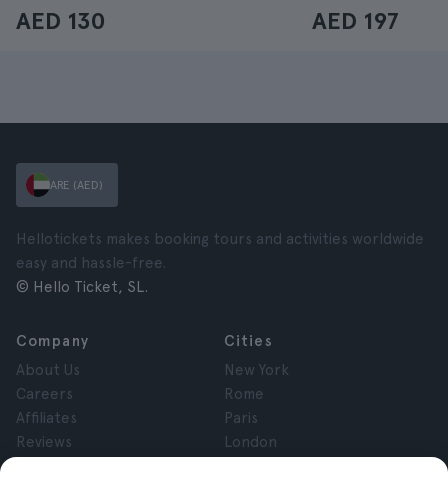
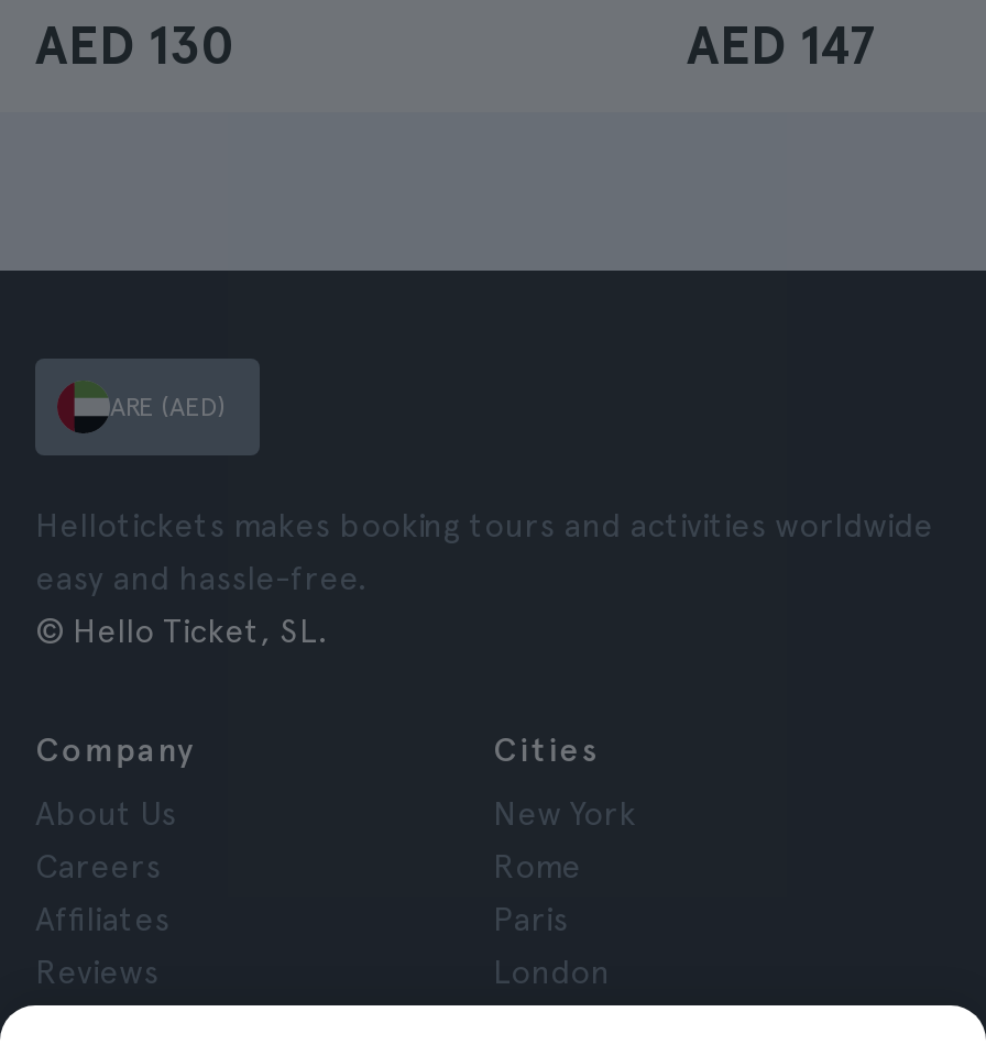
[312,6,399,35] AED 197 -> [687,13,876,77] AED 147

